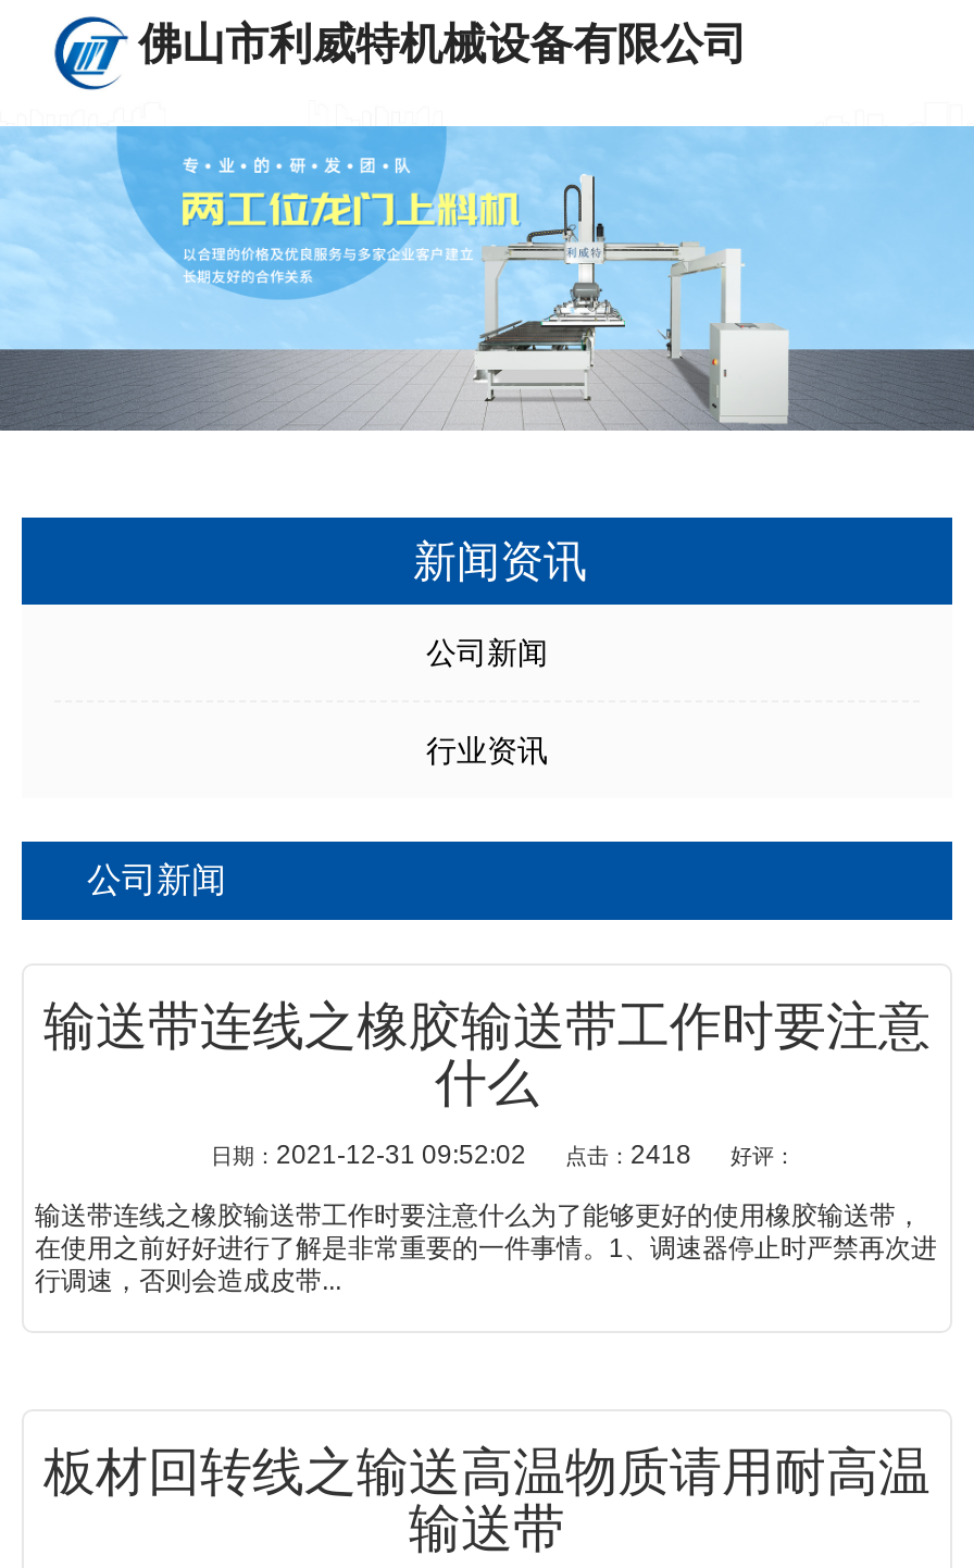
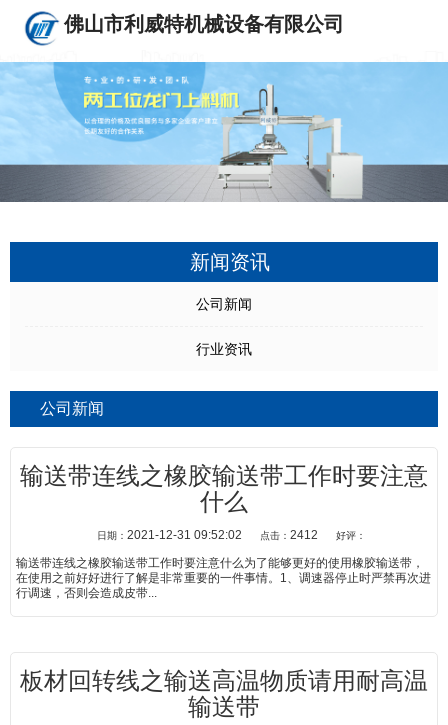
[211,1140,796,1170] 日期：2021-12-31 09:52:02 点击：2418 好评： -> [97,528,366,542] 日期：2021-12-31 09:52:02 点击：2412 好评：

